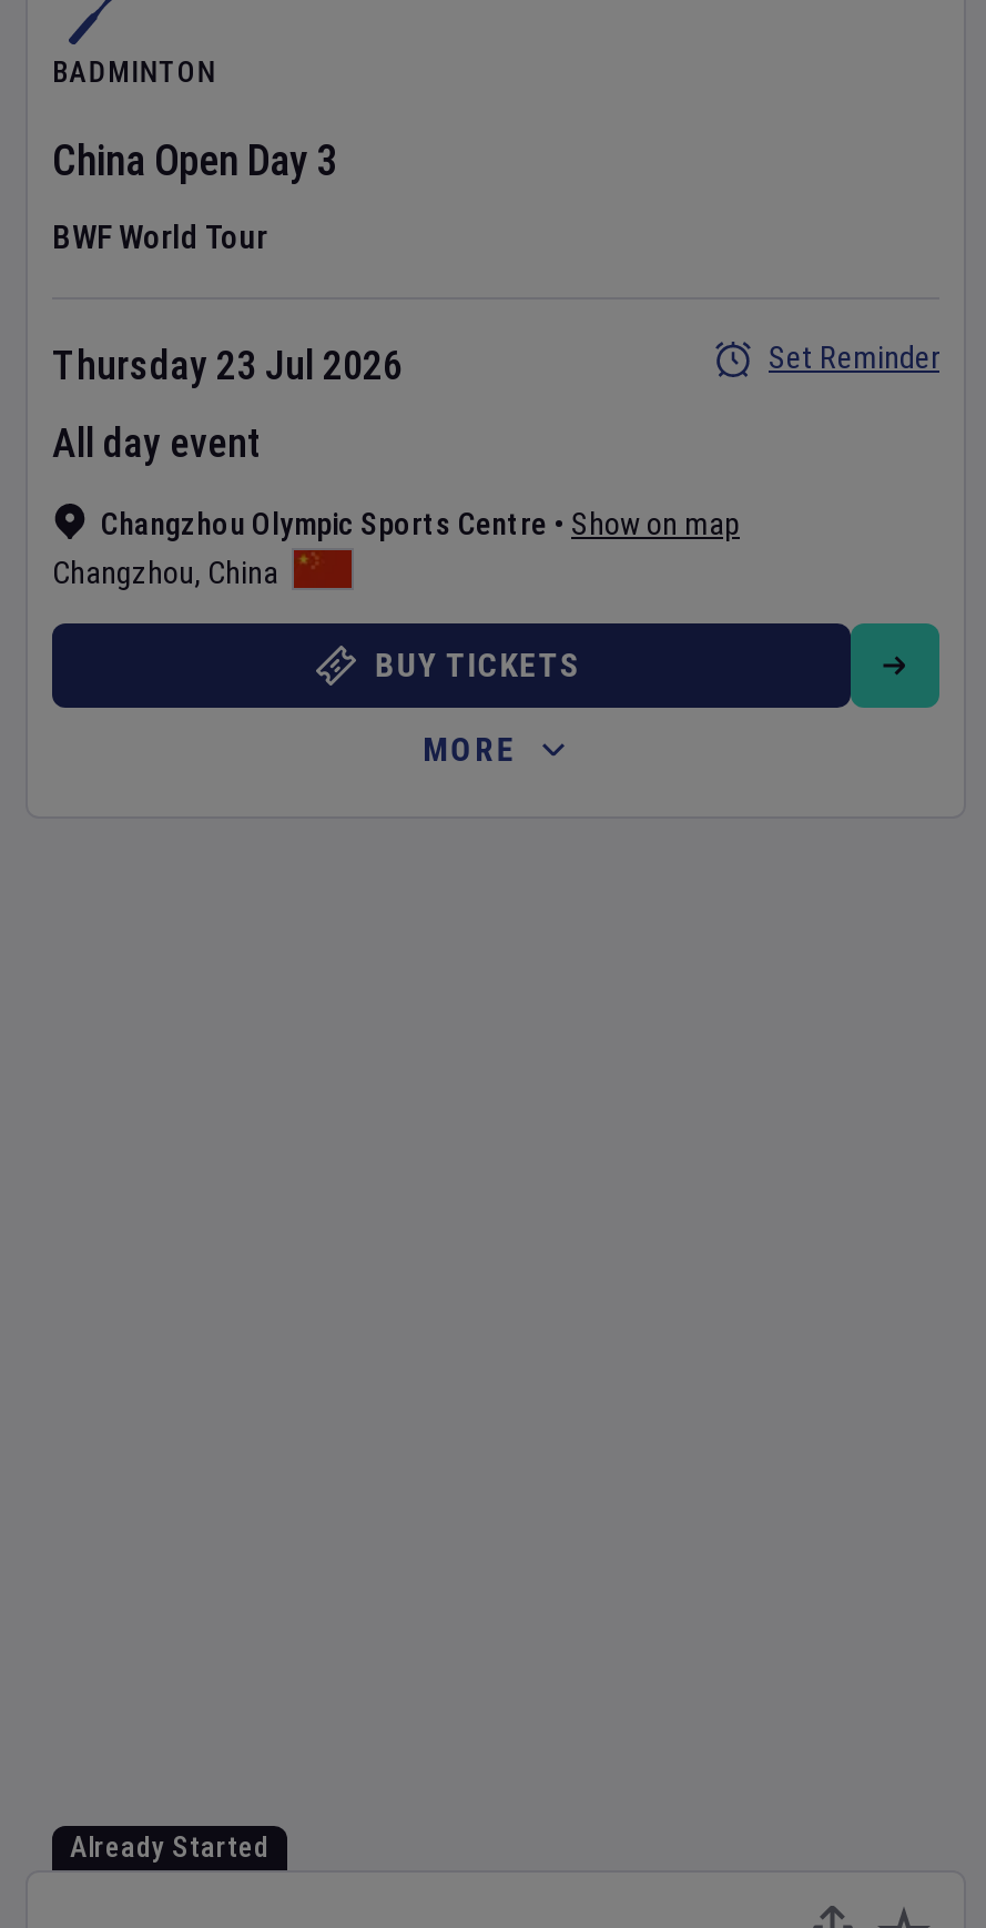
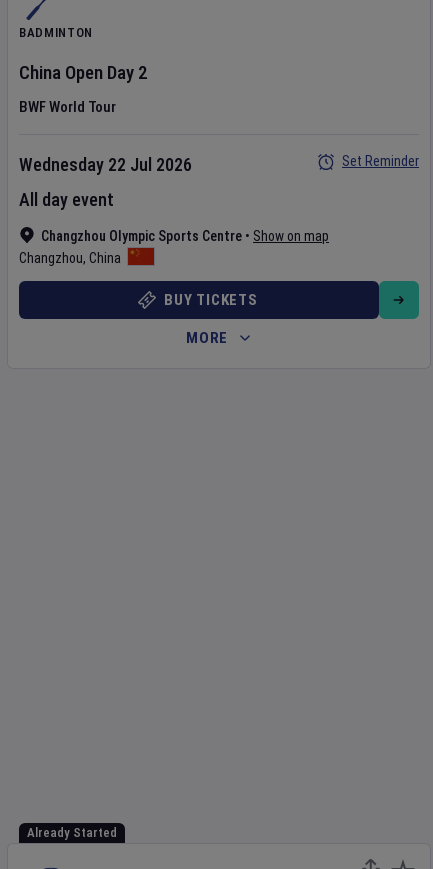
[52,135,338,186] China Open Day 3 -> [19,61,148,84] China Open Day 2
[52,342,403,388] Thursday 23 Jul 2026 -> [19,154,192,175] Wednesday 22 Jul 2026

